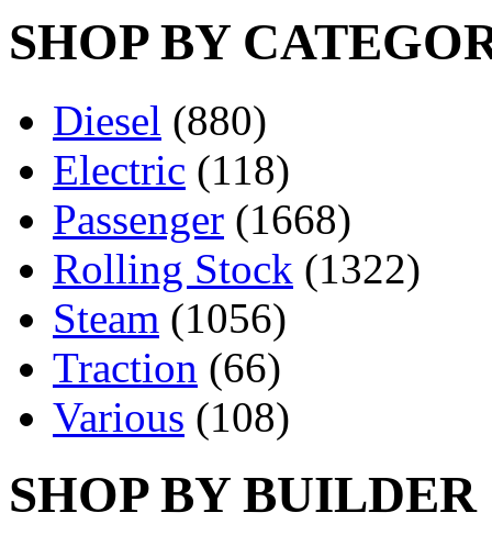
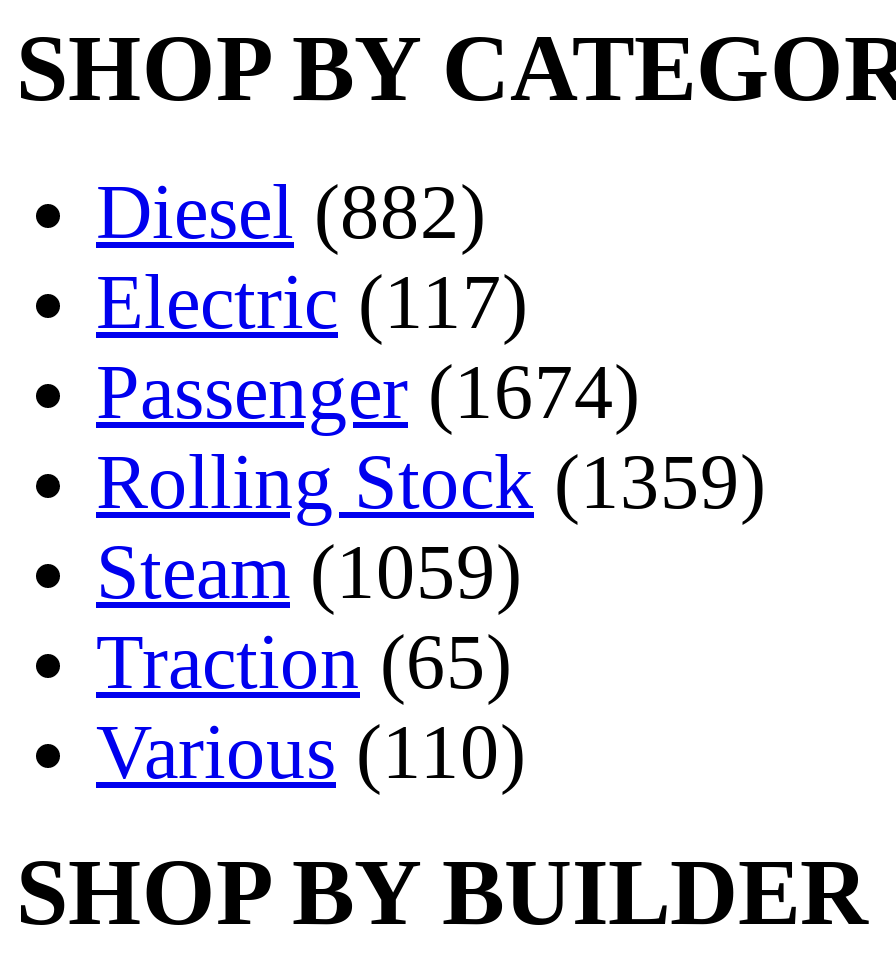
[53,96,267,143] Diesel (880) -> [96,167,486,253] Diesel (882)
[53,146,290,193] Electric (118) -> [96,257,528,343] Electric (117)
[53,195,351,242] Passenger (1668) -> [96,347,640,433] Passenger (1674)
[53,244,421,292] Rolling Stock (1322) -> [96,437,766,523] Rolling Stock (1359)
[53,294,287,341] Steam (1056) -> [96,527,522,613] Steam (1059)
[53,343,281,391] Traction (66) -> [96,617,512,703] Traction (65)
[53,393,290,440] Various (108) -> [96,707,526,793] Various (110)

